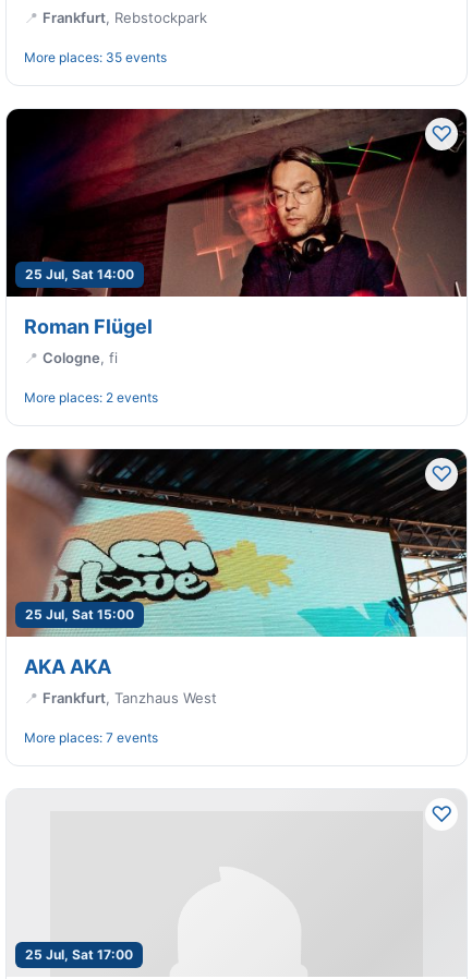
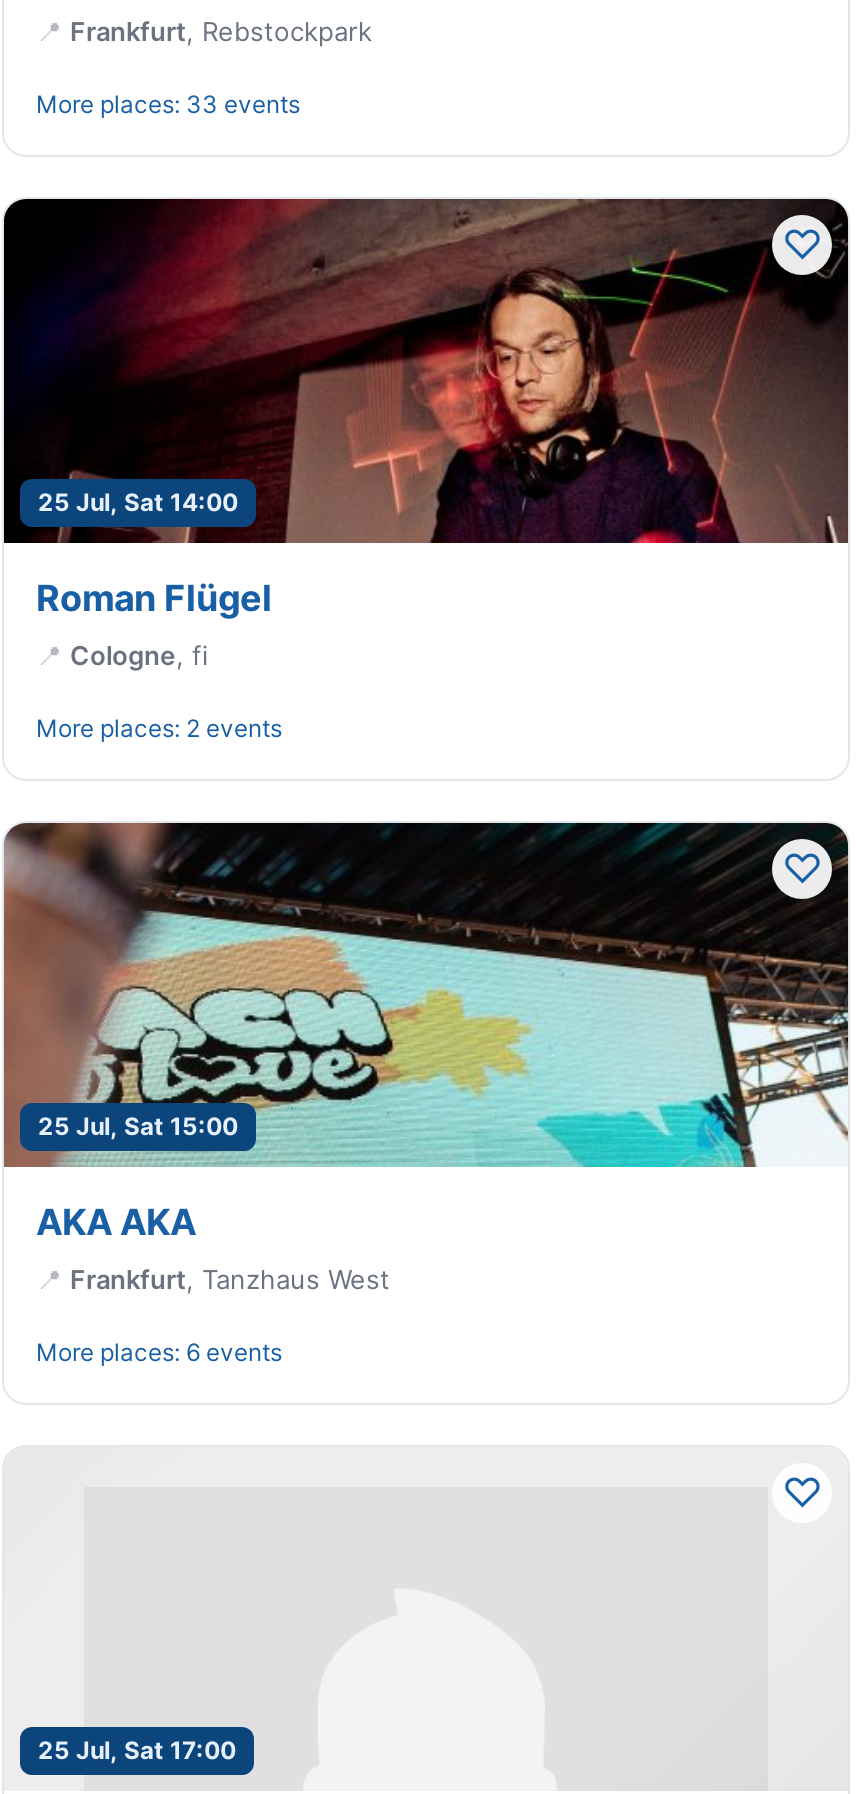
[24,49,167,65] More places: 35 events -> [36,89,300,119] More places: 33 events
[24,729,158,745] More places: 7 events -> [36,1337,282,1367] More places: 6 events

